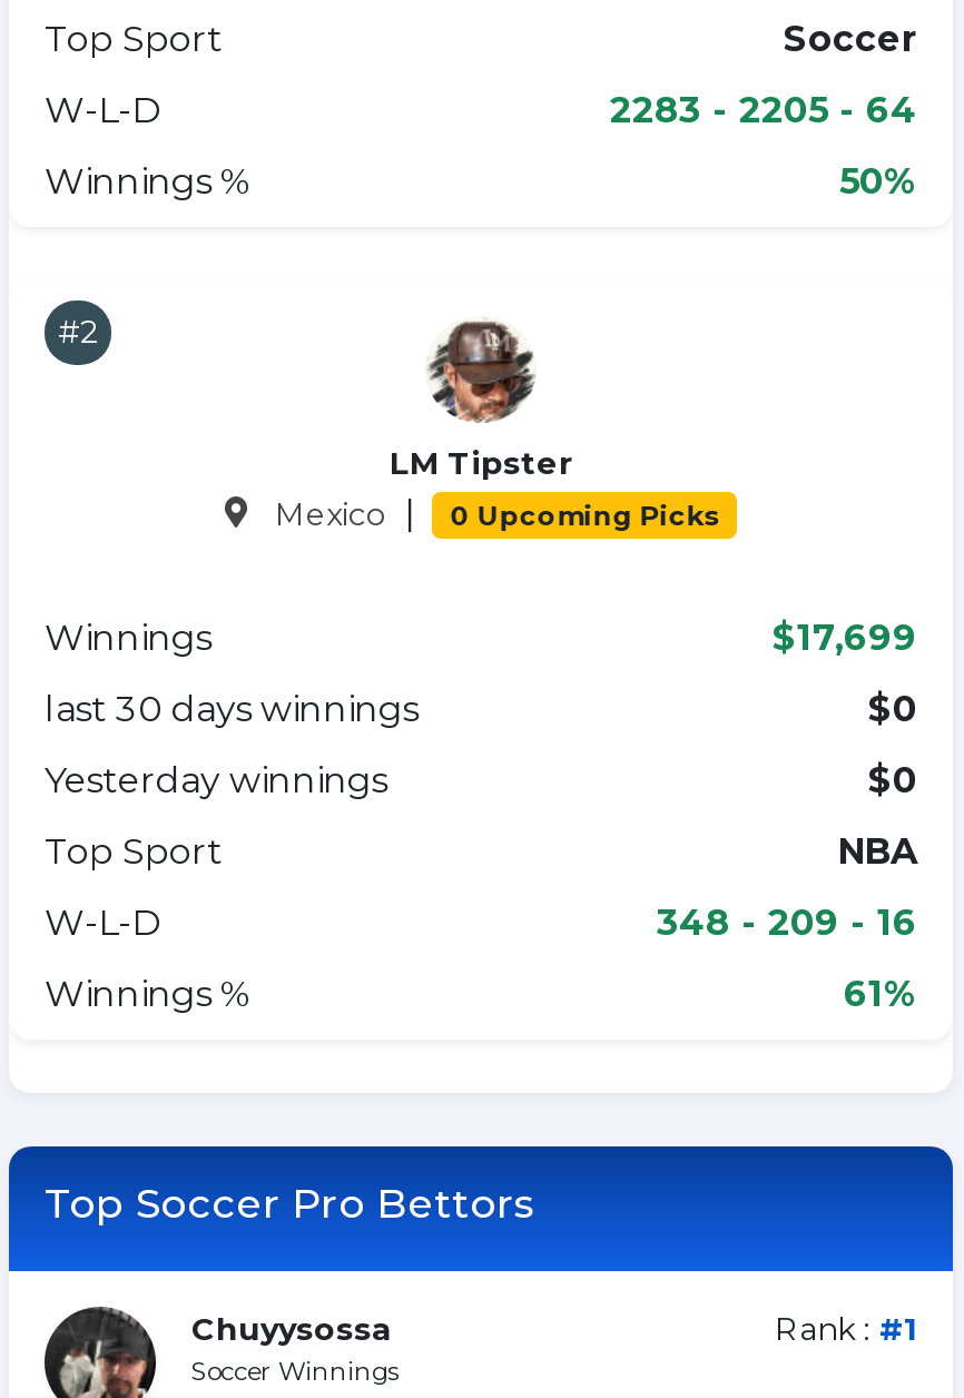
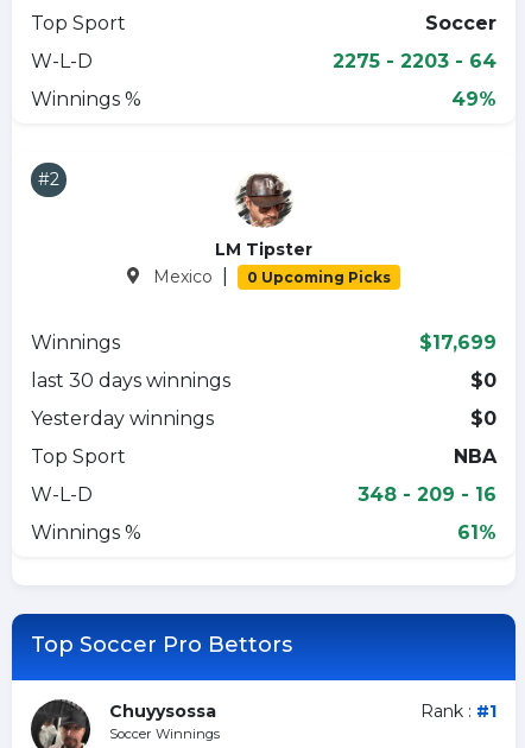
[610,89,917,131] 2283 - 2205 - 64 -> [333,50,496,72] 2275 - 2203 - 64
[839,160,917,203] 50% -> [451,88,496,110] 49%

